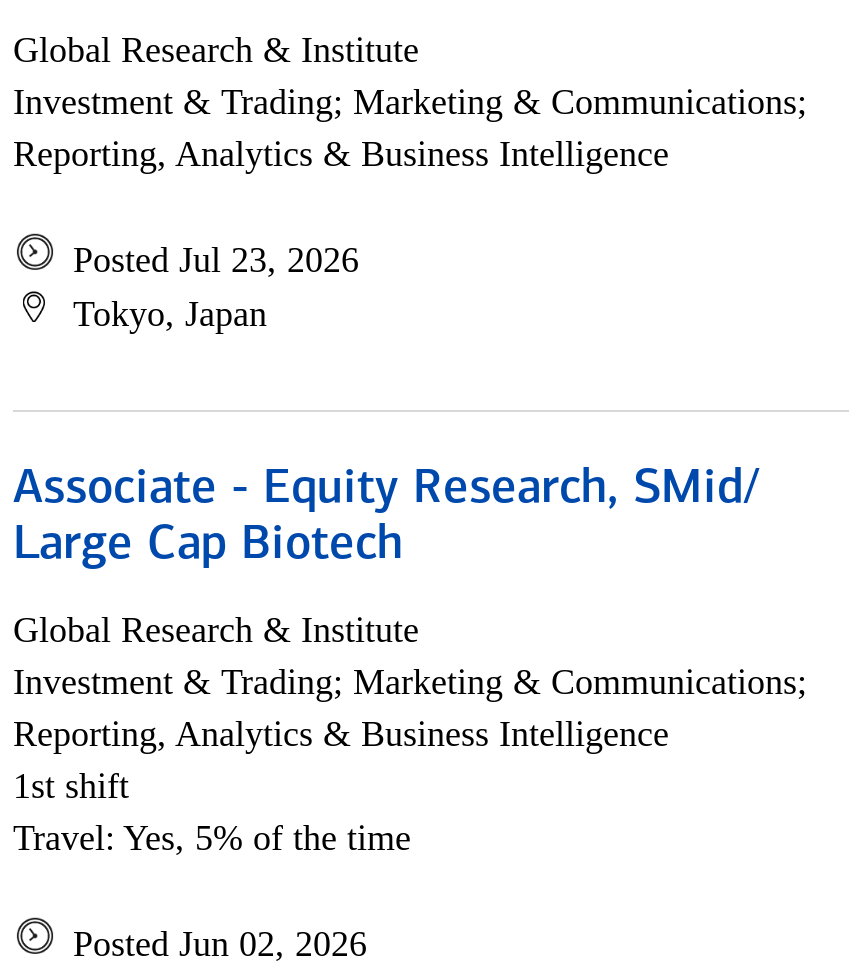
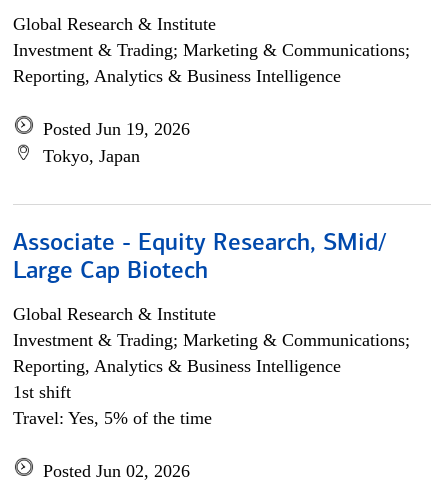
[73,240,359,280] Posted Jul 23, 2026 -> [43,119,190,139] Posted Jun 19, 2026

